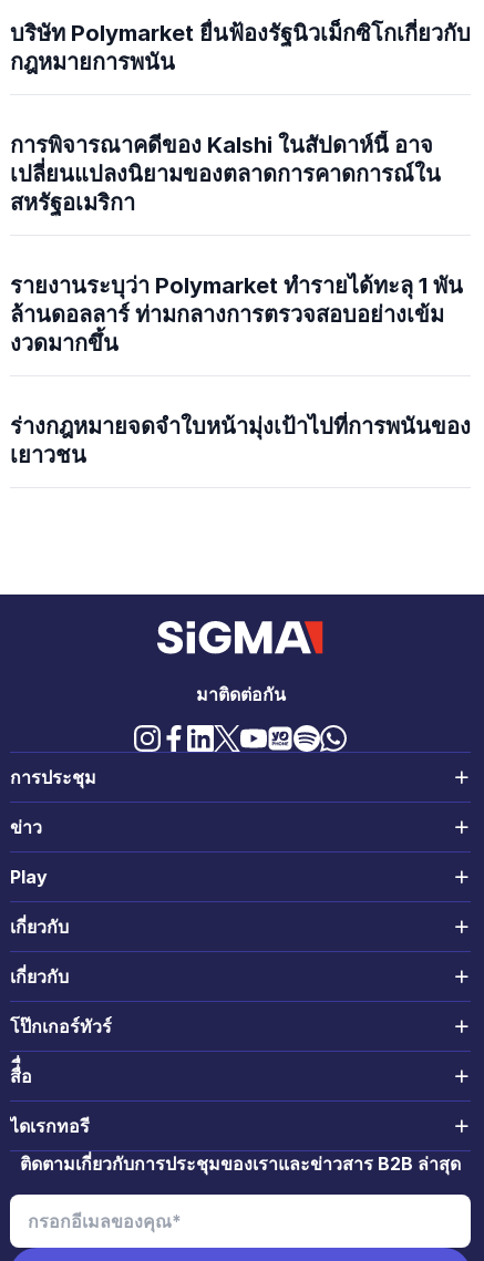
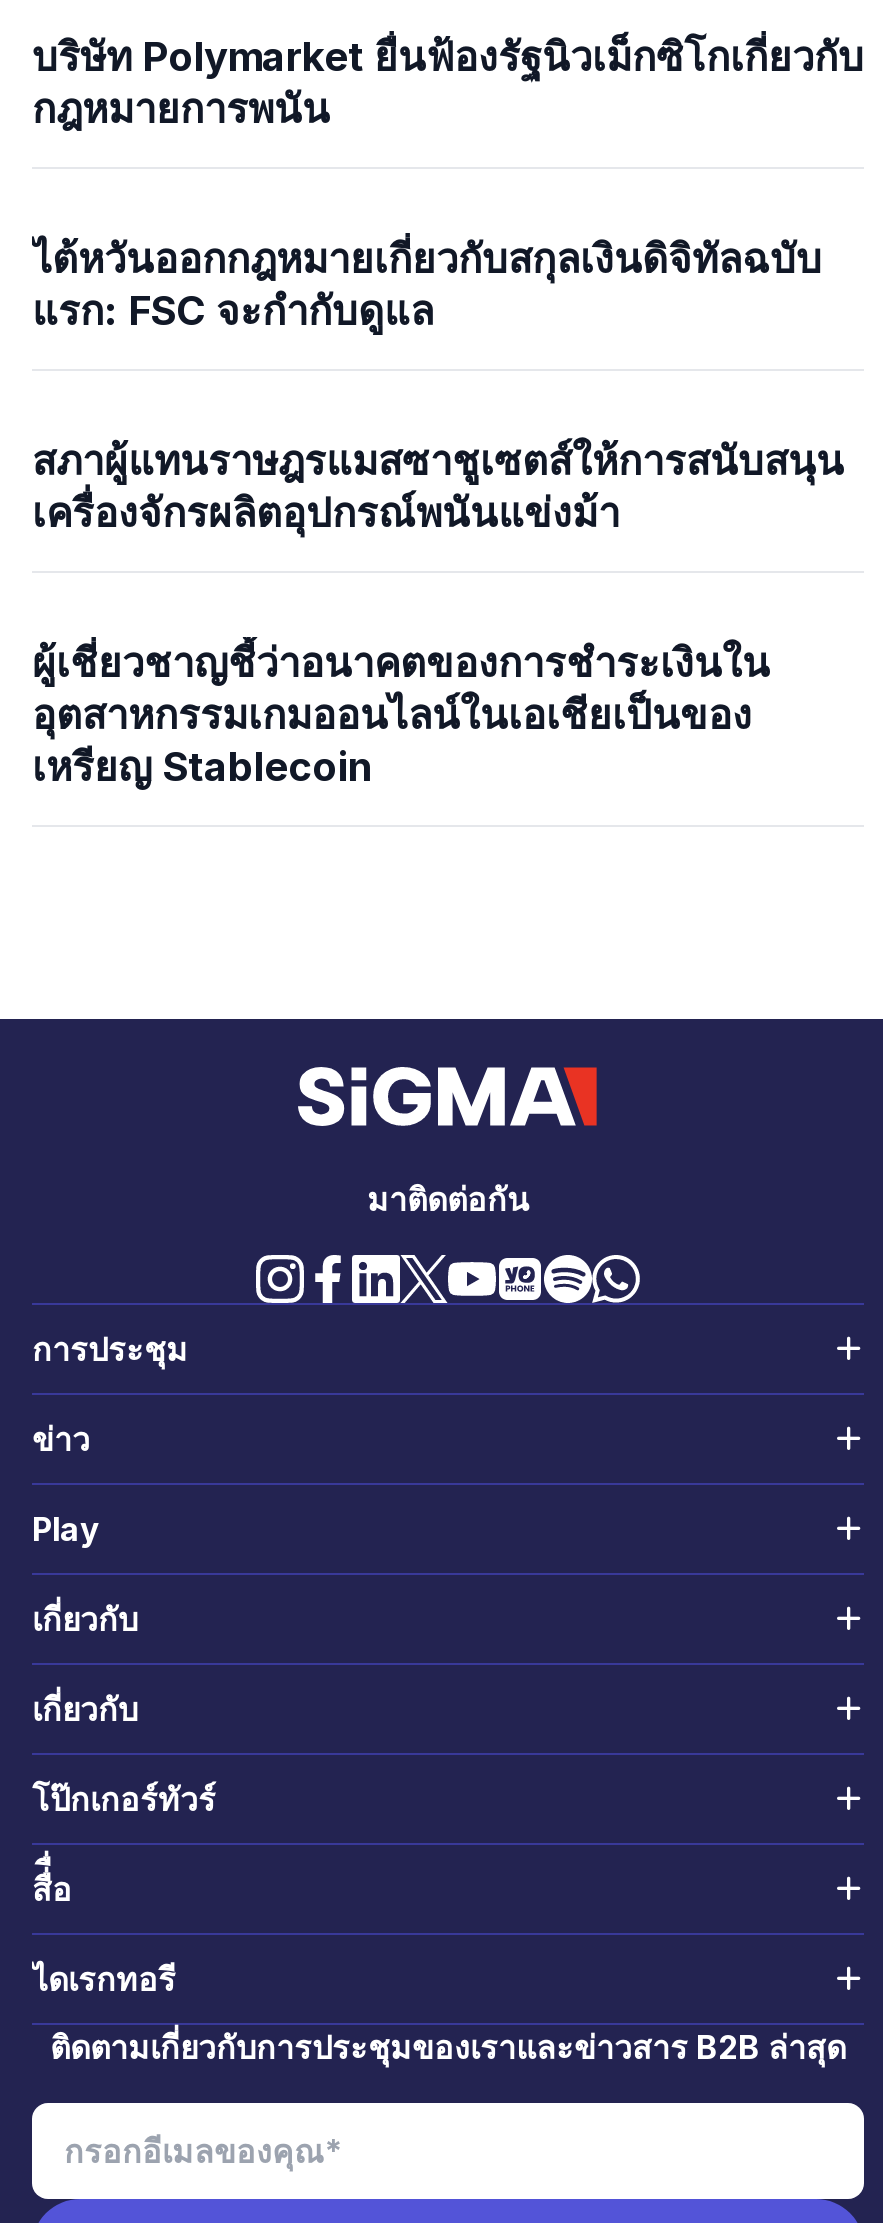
[10,132,441,216] การพิจารณาคดีของ Kalshi ในสัปดาห์นี้ อาจ | เปลี่ยนแปลงนิยามของตลาดการคาดการณ์ใน | สหรัฐอเมริกา -> [32,235,822,335] ไต้หวันออกกฎหมายเกี่ยวกับสกุลเงินดิจิทัลฉบับ | แรก: FSC จะกำกับดูแล
[10,272,463,356] รายงานระบุว่า Polymarket ทำรายได้ทะลุ 1 พัน | ล้านดอลลาร์ ท่ามกลางการตรวจสอบอย่างเข้ม | งวดมากขึ้น -> [32,437,844,537] สภาผู้แทนราษฎรแมสซาชูเซตส์ให้การสนับสนุน | เครื่องจักรผลิตอุปกรณ์พนันแข่งม้า
[10,413,471,468] ร่างกฎหมายจดจำใบหน้ามุ่งเป้าไปที่การพนันของ | เยาวชน -> [32,639,770,791] ผู้เชี่ยวชาญชี้ว่าอนาคตของการชำระเงินใน | อุตสาหกรรมเกมออนไลน์ในเอเชียเป็นของ | เหรียญ Stablecoin

